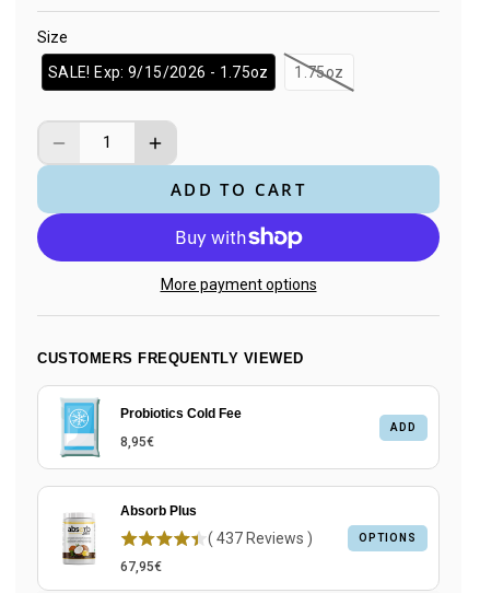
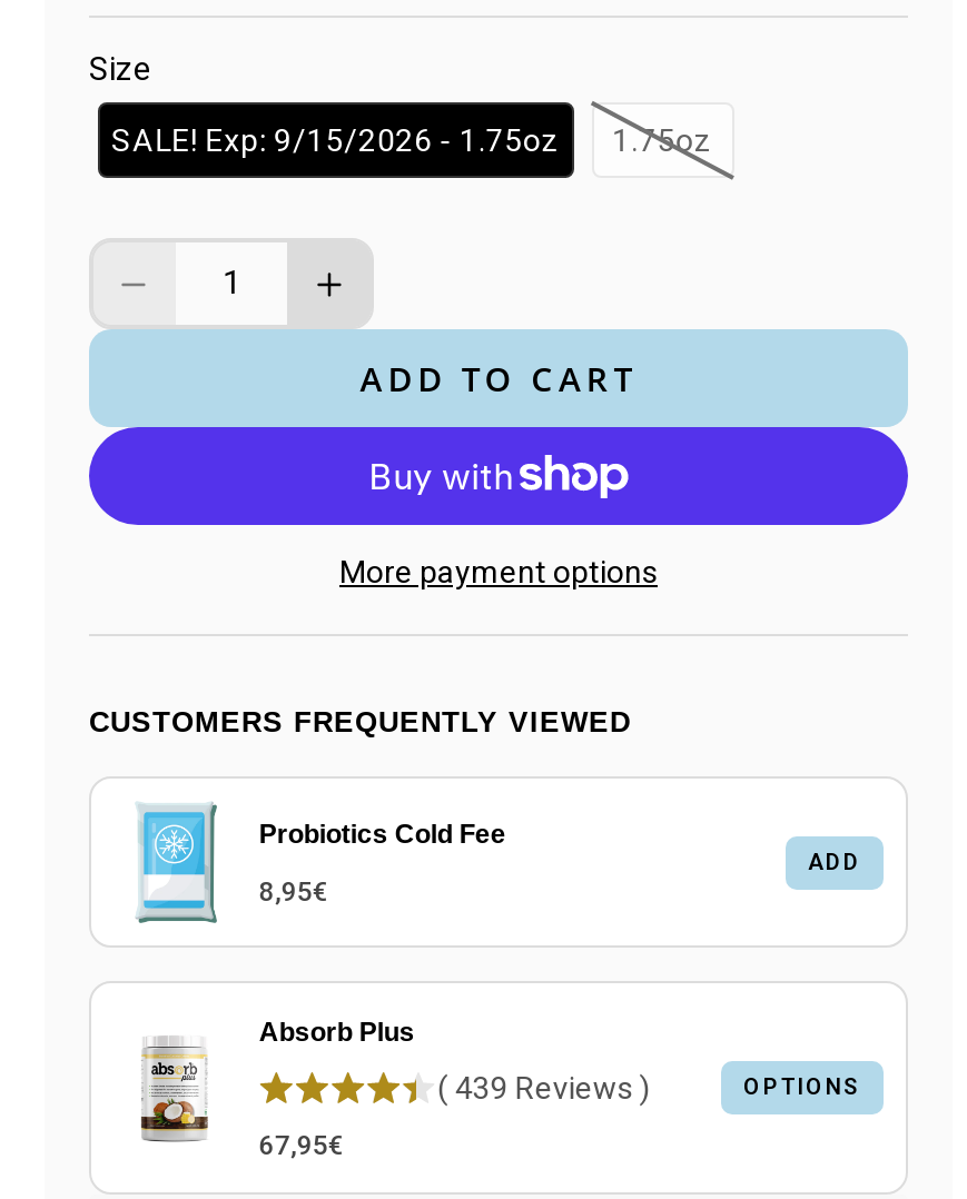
[208,530,313,547] ( 437 Reviews ) -> [437,1071,651,1106] ( 439 Reviews )

